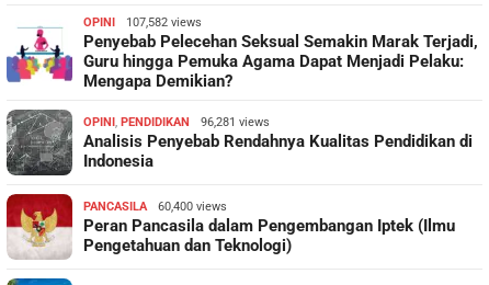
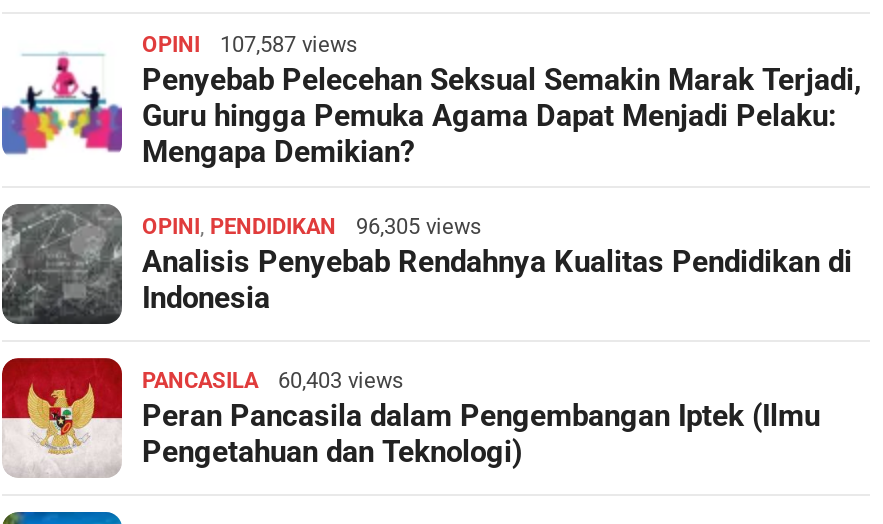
[83,15,202,29] OPINI 107,582 views -> [142,32,358,58] OPINI 107,587 views
[83,115,270,129] OPINI, PENDIDIKAN 96,281 views -> [142,214,482,240] OPINI, PENDIDIKAN 96,305 views
[83,199,227,214] PANCASILA 60,400 views -> [142,368,404,394] PANCASILA 60,403 views

